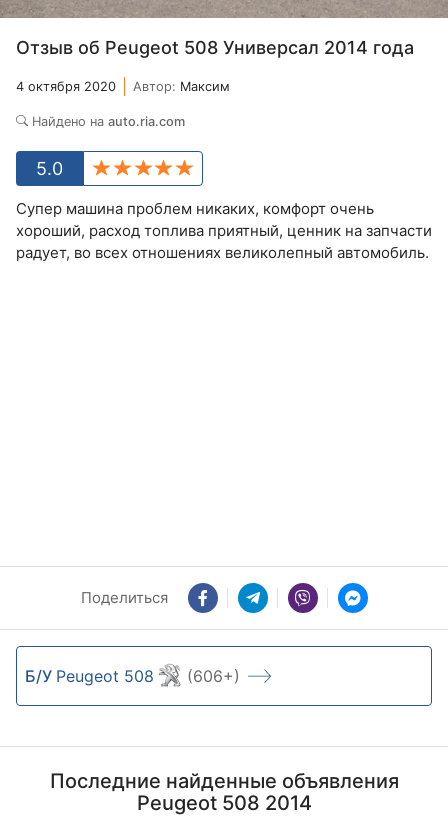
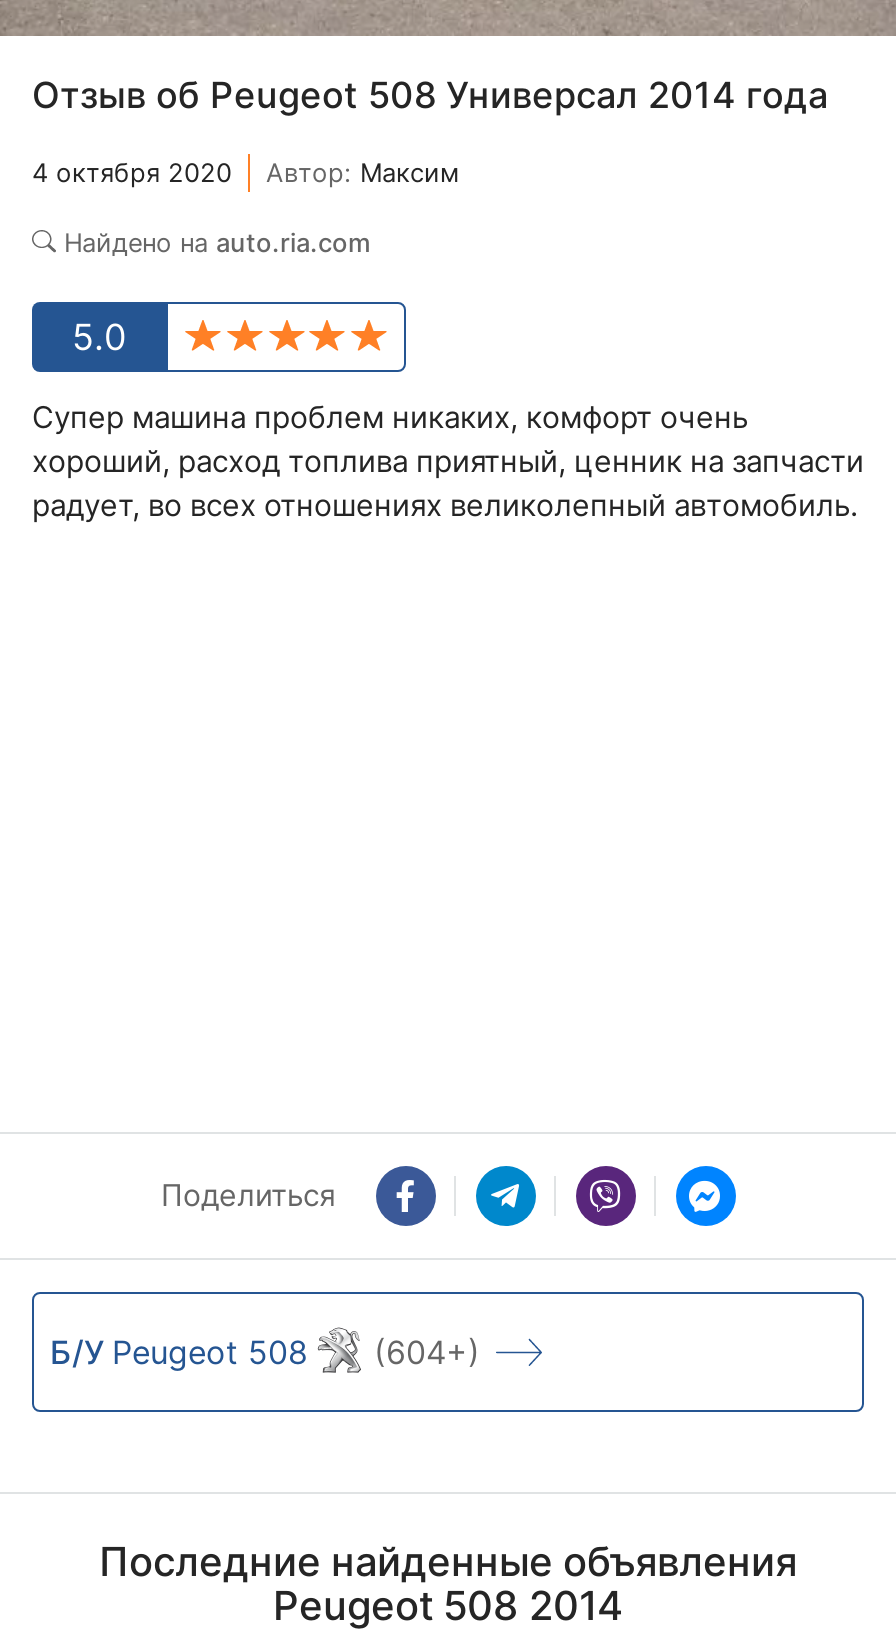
[25,666,240,686] Б/У Peugeot 508 (606+) -> [50,1331,480,1371] Б/У Peugeot 508 (604+)

